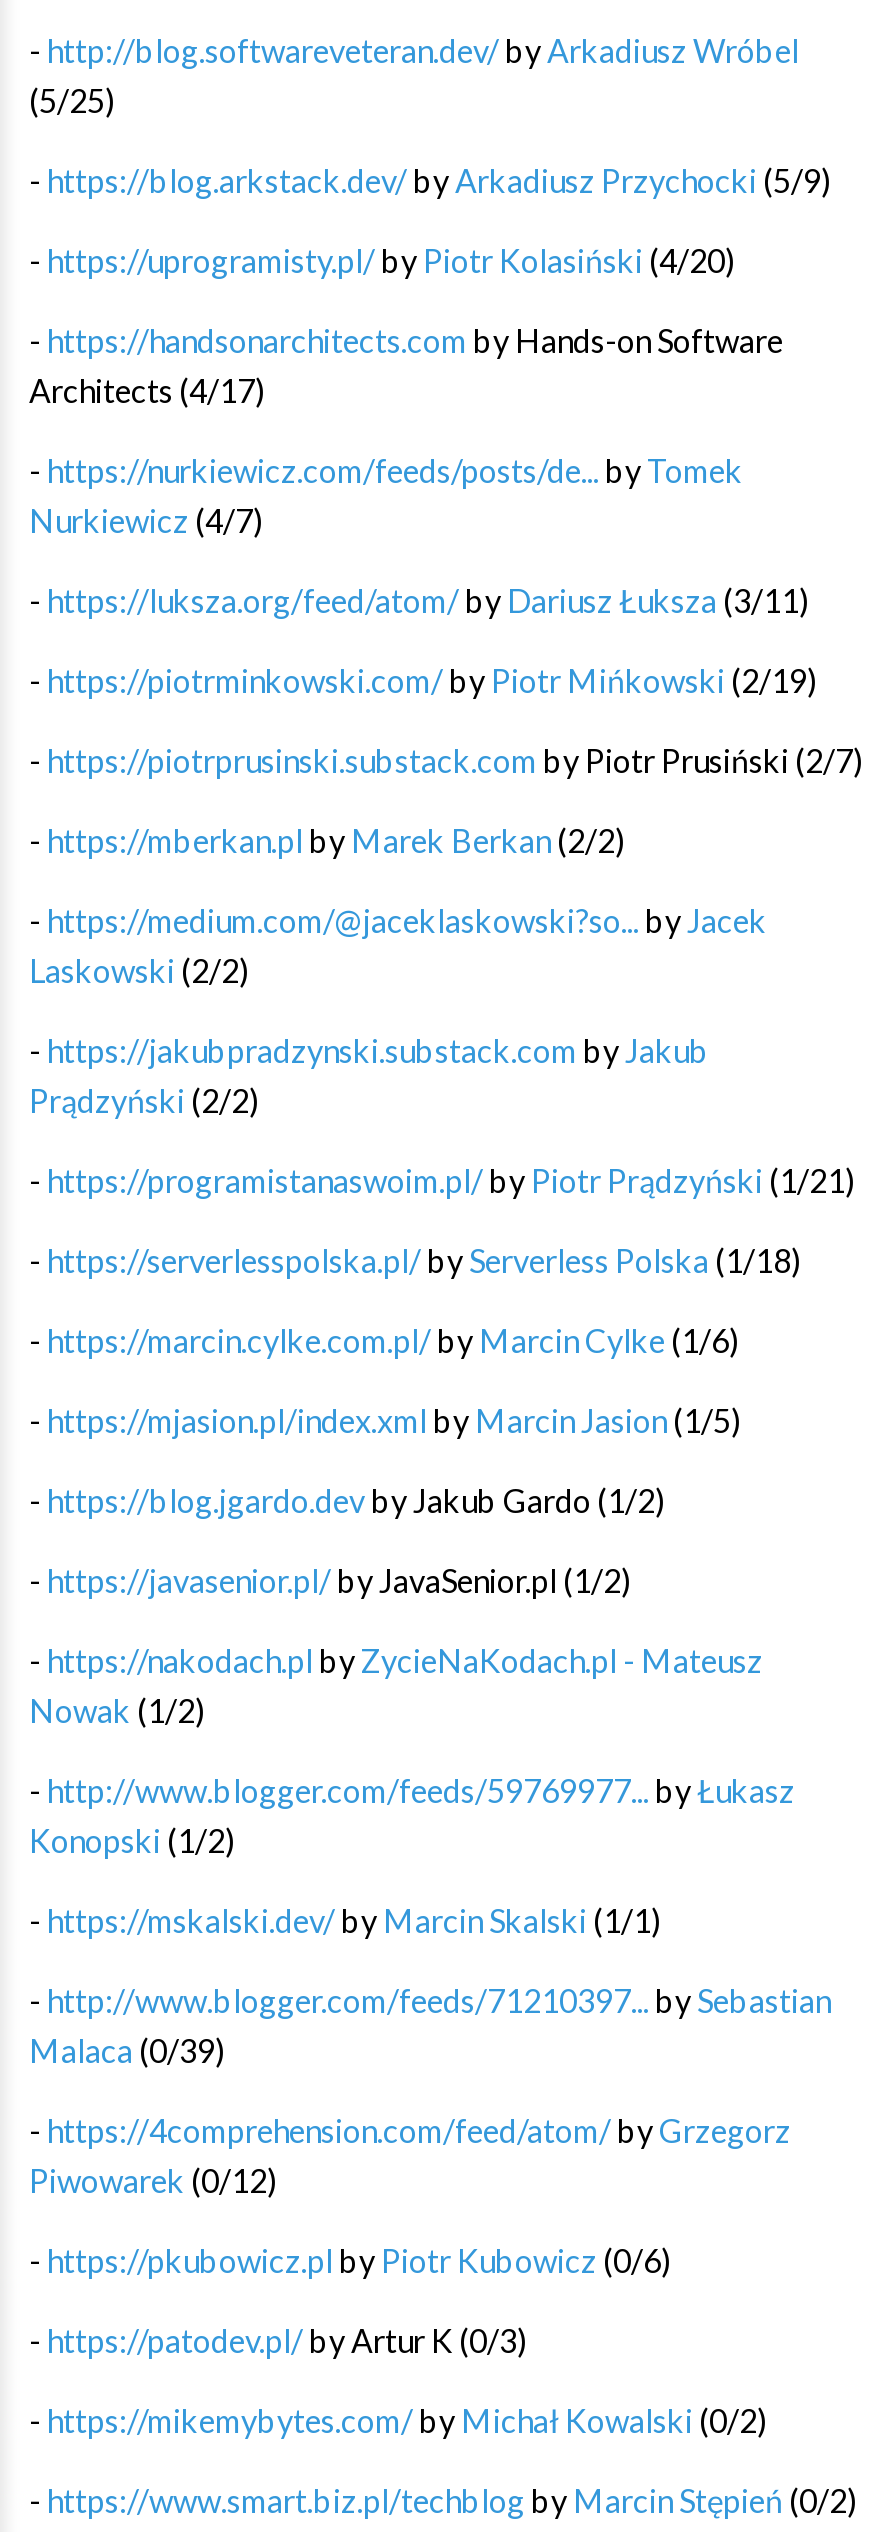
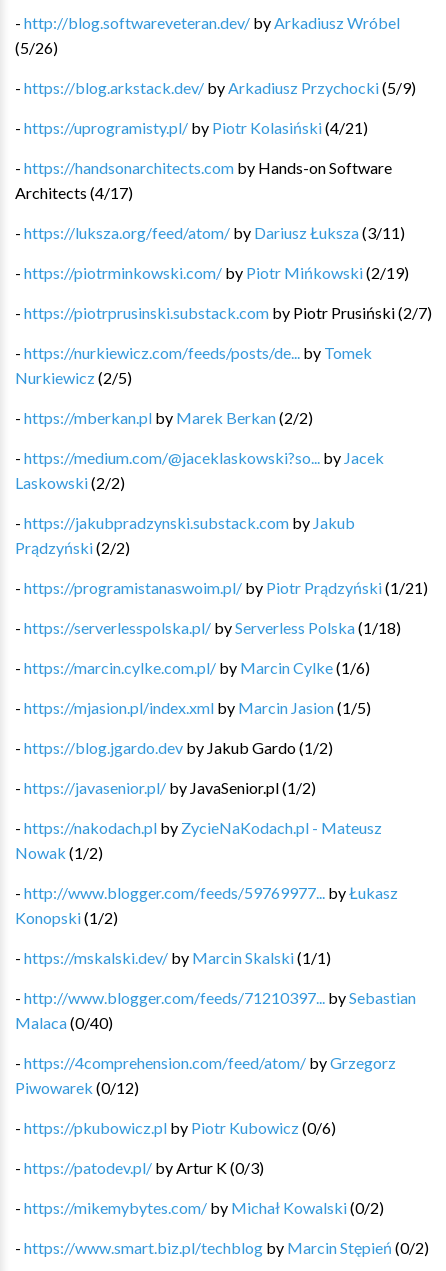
[29,80,115,118] (5/25) -> [15,37,58,56] (5/26)
[29,240,735,278] - https://uprogramisty.pl/ by Piotr Kolasiński (4/20) -> [15,117,368,136] - https://uprogramisty.pl/ by Piotr Kolasiński (4/21)
moved [29,450,743,488] -> [15,342,372,361]: - https://nurkiewicz.com/feeds/posts/de... by Tomek
[29,500,263,538] Nurkiewicz (4/7) -> none
moved [29,580,863,778] -> [15,222,432,321]: - https://luksza.org/feed/atom/ by Dariusz Łuksza (3/11) | - https://piotrminkowski.com/ by Piotr Mińkowski (2/19) | - https://piotrprusinski.substack.com by Piotr Prusiński (2/7)
none -> [15,367,132,386] Nurkiewicz (2/5)
[29,2030,225,2068] Malaca (0/39) -> [15,1012,113,1031] Malaca (0/40)

